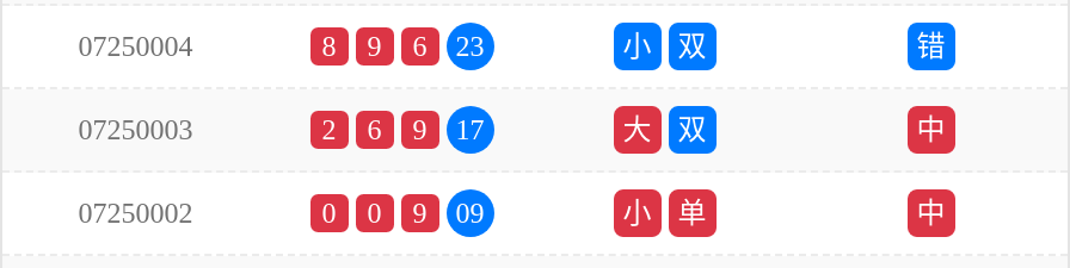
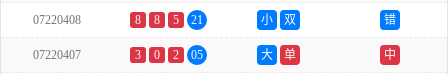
[78,30,193,63] 07250004 -> [33,13,81,27] 07220408
[367,30,382,63] 9 -> [154,13,160,27] 8
[413,30,427,63] 6 -> [173,13,179,27] 5
[456,30,484,63] 23 -> [191,13,203,27] 21
[78,113,945,230] 07250003 | 2 | 6 | 9 | 17 | 大 | 双 | 中 | 07250002 -> [33,48,141,62] 07220407 | 3
[367,197,652,230] 0 | 9 | 09 | 小 -> [173,48,273,62] 2 | 05 | 大

